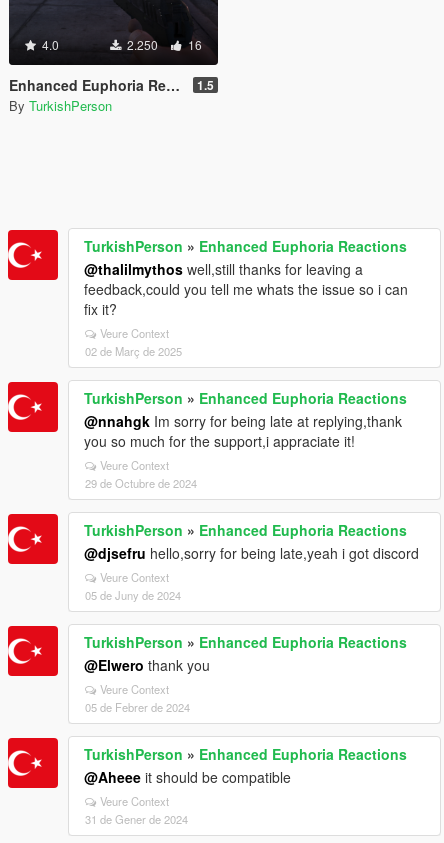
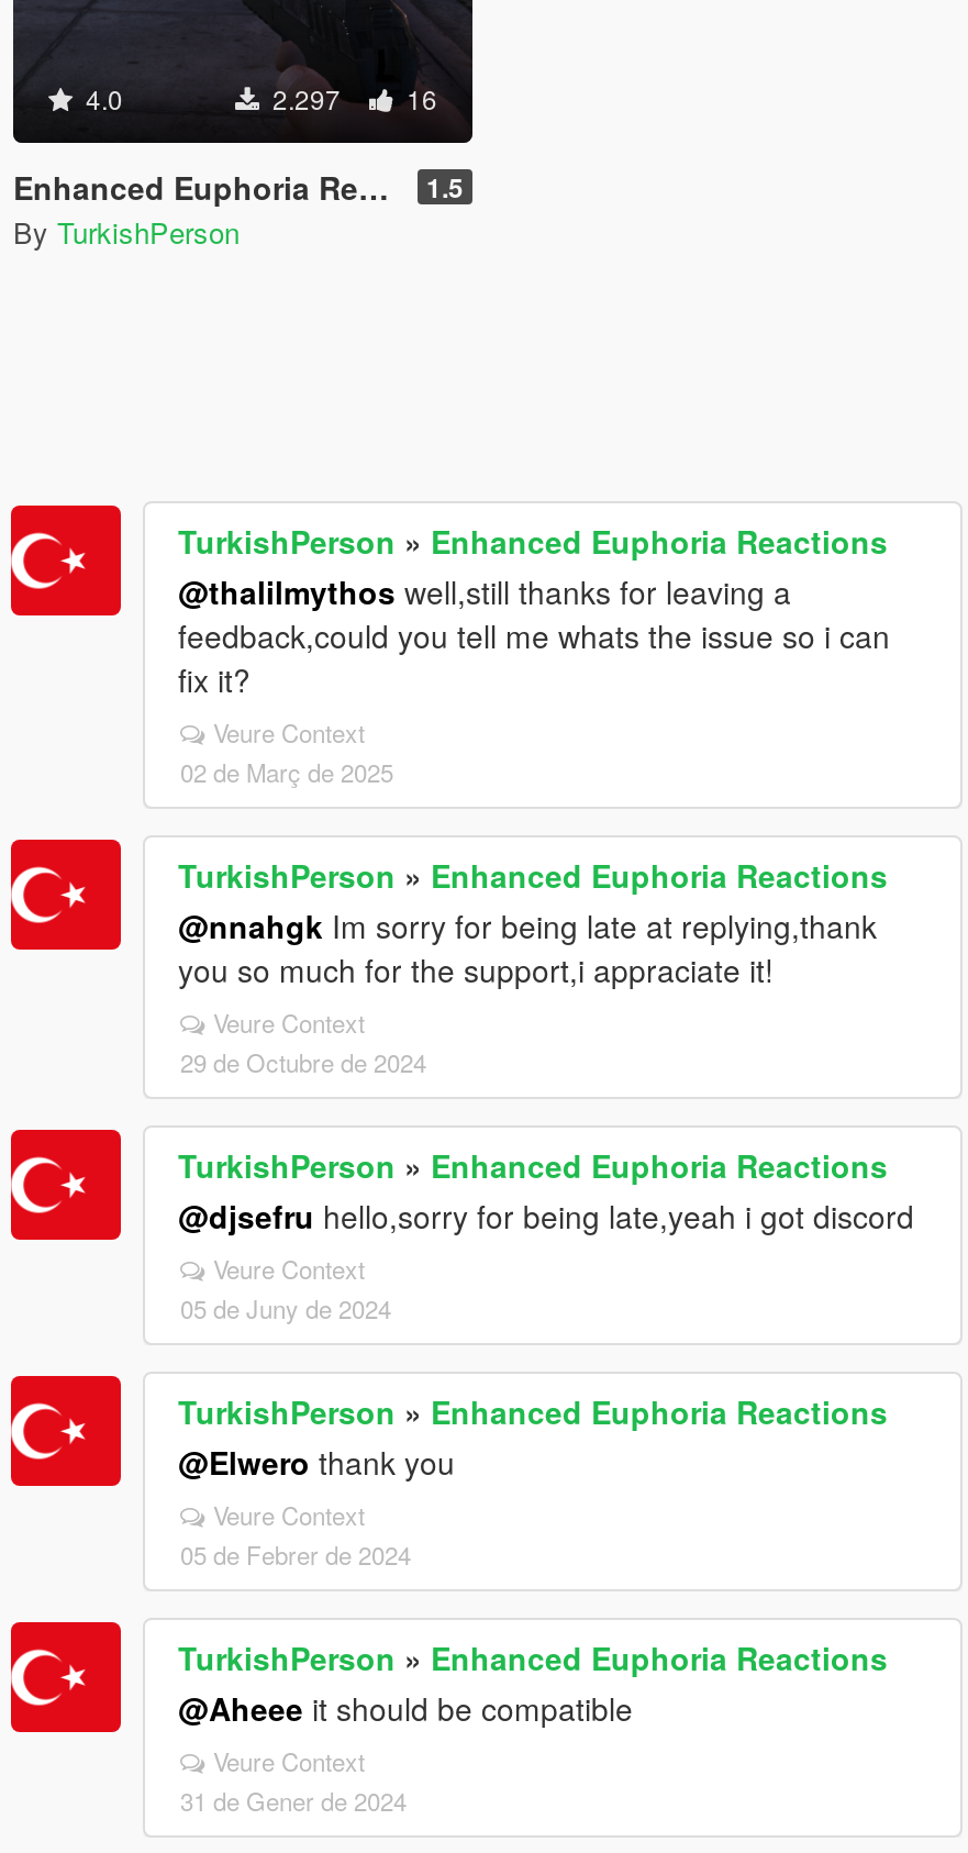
[124,36,202,53] 2.250 16 -> [266,79,437,116] 2.297 16

